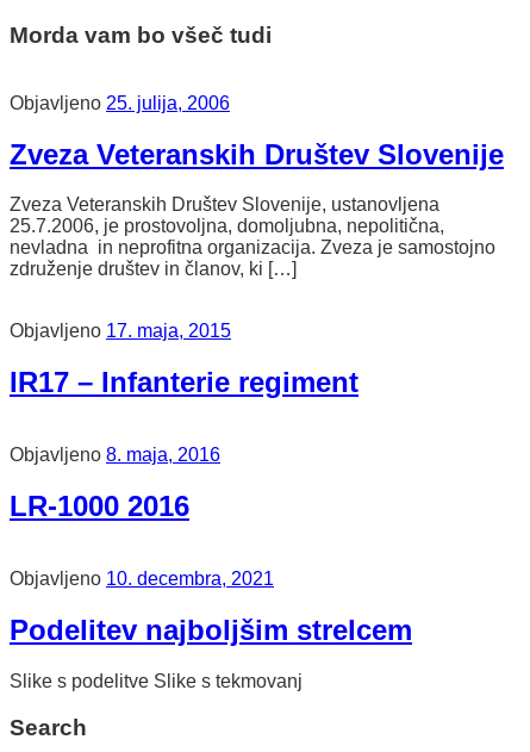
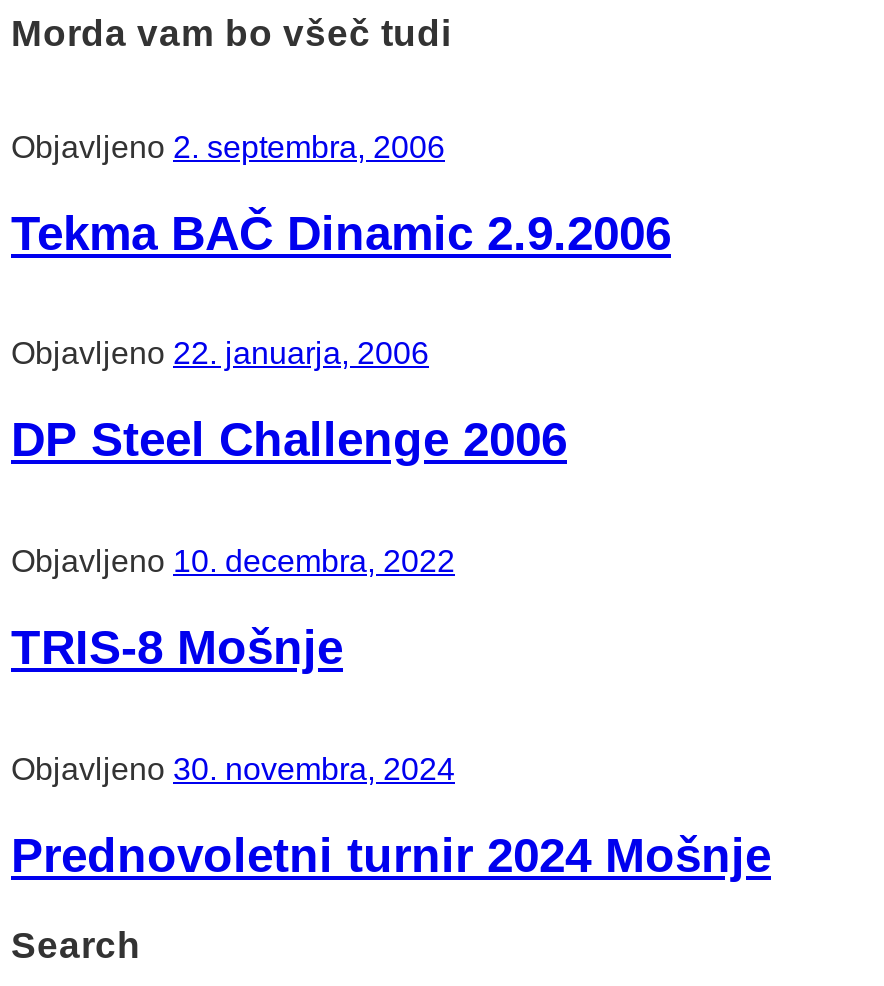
[10,92,504,691] Objavljeno 25. julija, 2006 | Zveza Veteranskih Društev Slovenije | Zveza Veteranskih Društev Slovenije, ustanovljena | 25.7.2006, je prostovoljna, domoljubna, nepolitična, | nevladna in neprofitna organizacija. Zveza je samostojno | združenje društev in članov, ki […] | Objavljeno 17. maja, 2015 | IR17 – Infanterie regiment | Objavljeno 8. maja, 2016 | LR-1000 2016 | Objavljeno 10. decembra, 2021 | Podelitev najboljšim strelcem | Slike s podelitve Slike s tekmovanj -> [11,129,771,882] Objavljeno 2. septembra, 2006 | Tekma BAČ Dinamic 2.9.2006 | Objavljeno 22. januarja, 2006 | DP Steel Challenge 2006 | Objavljeno 10. decembra, 2022 | TRIS-8 Mošnje | Objavljeno 30. novembra, 2024 | Prednovoletni turnir 2024 Mošnje

